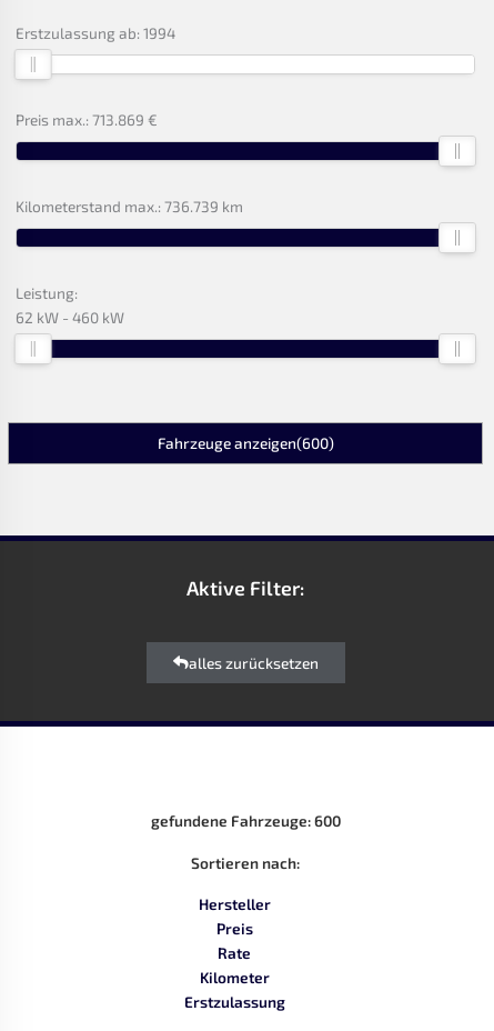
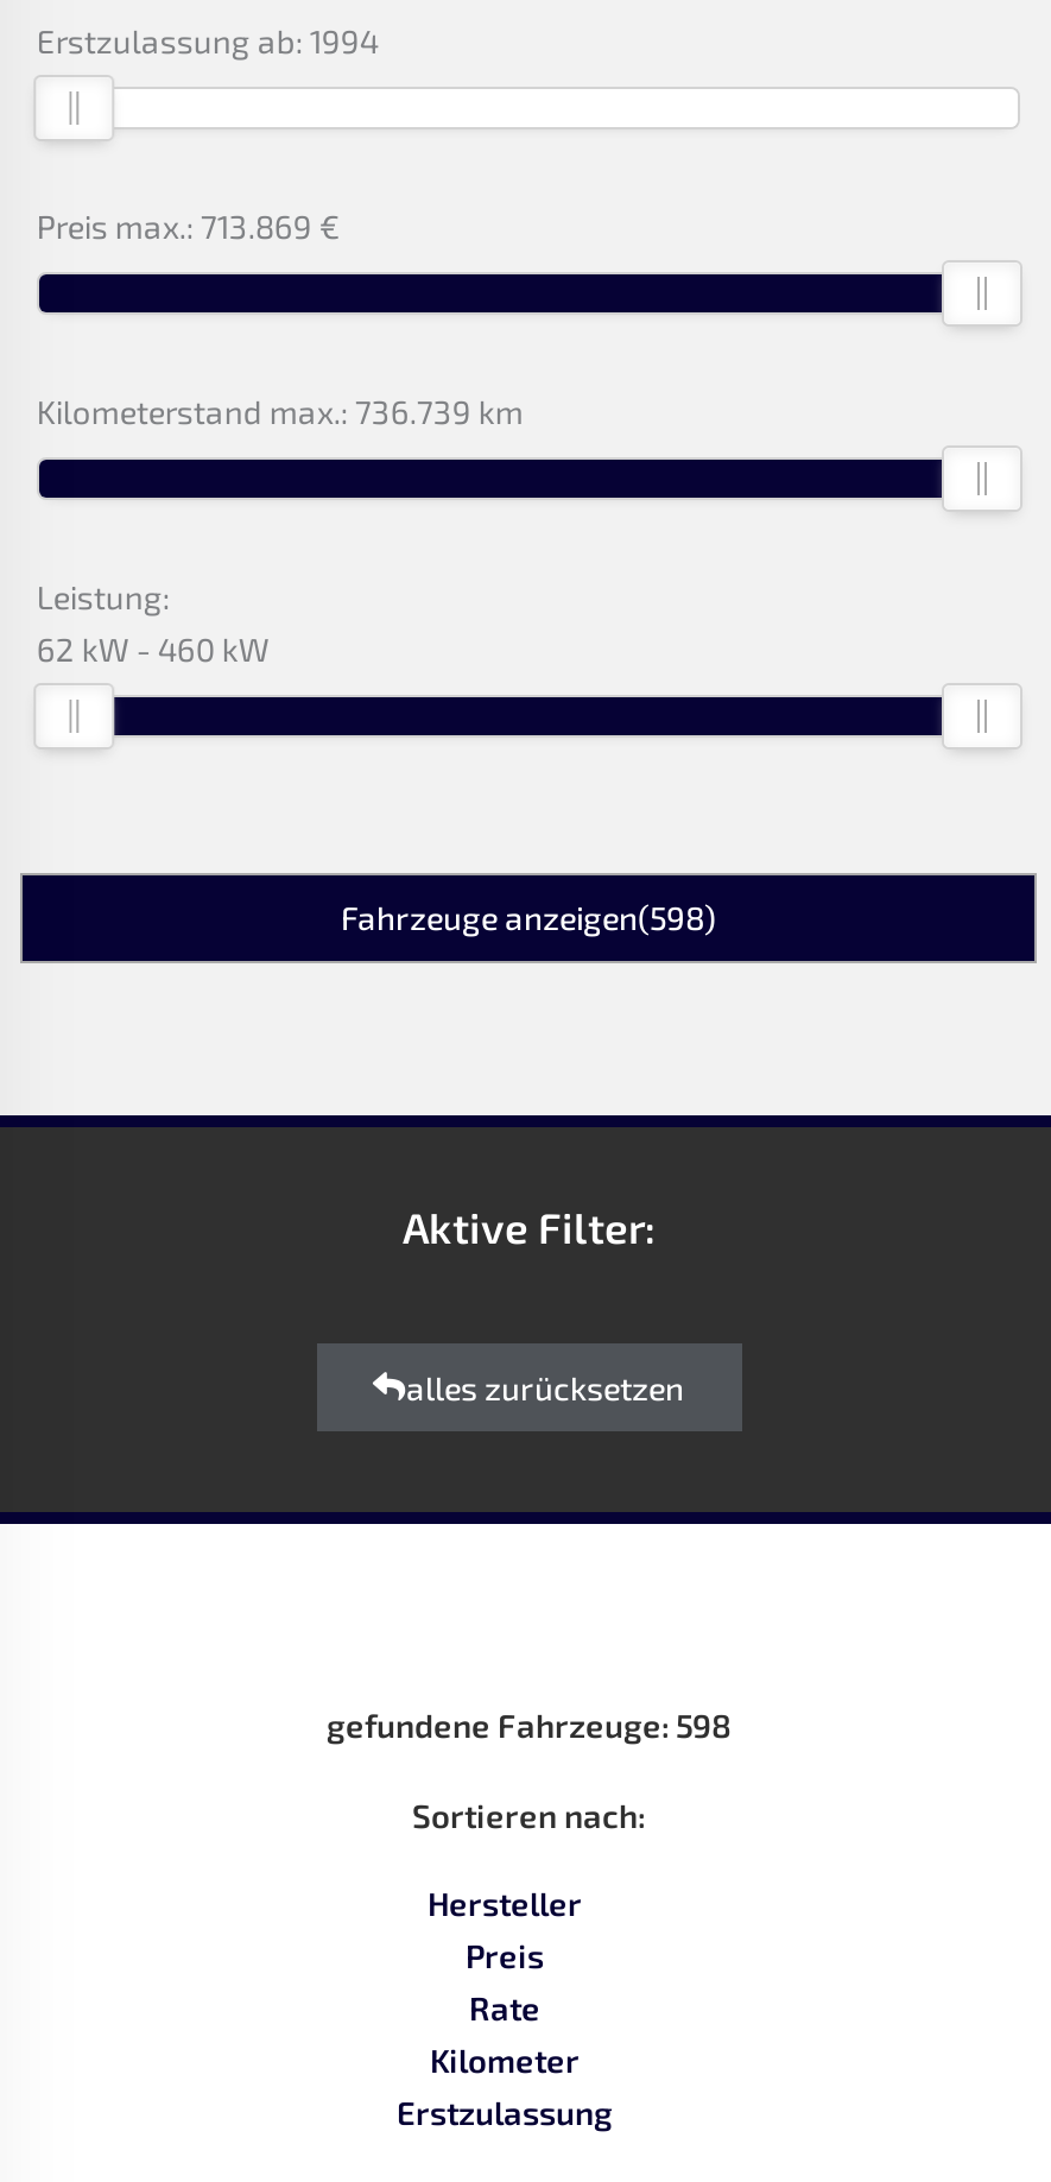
[157,433,334,452] Fahrzeuge anzeigen(600) -> [341,896,716,936] Fahrzeuge anzeigen(598)
[150,811,340,830] gefundene Fahrzeuge: 600 -> [327,1705,730,1746] gefundene Fahrzeuge: 598

